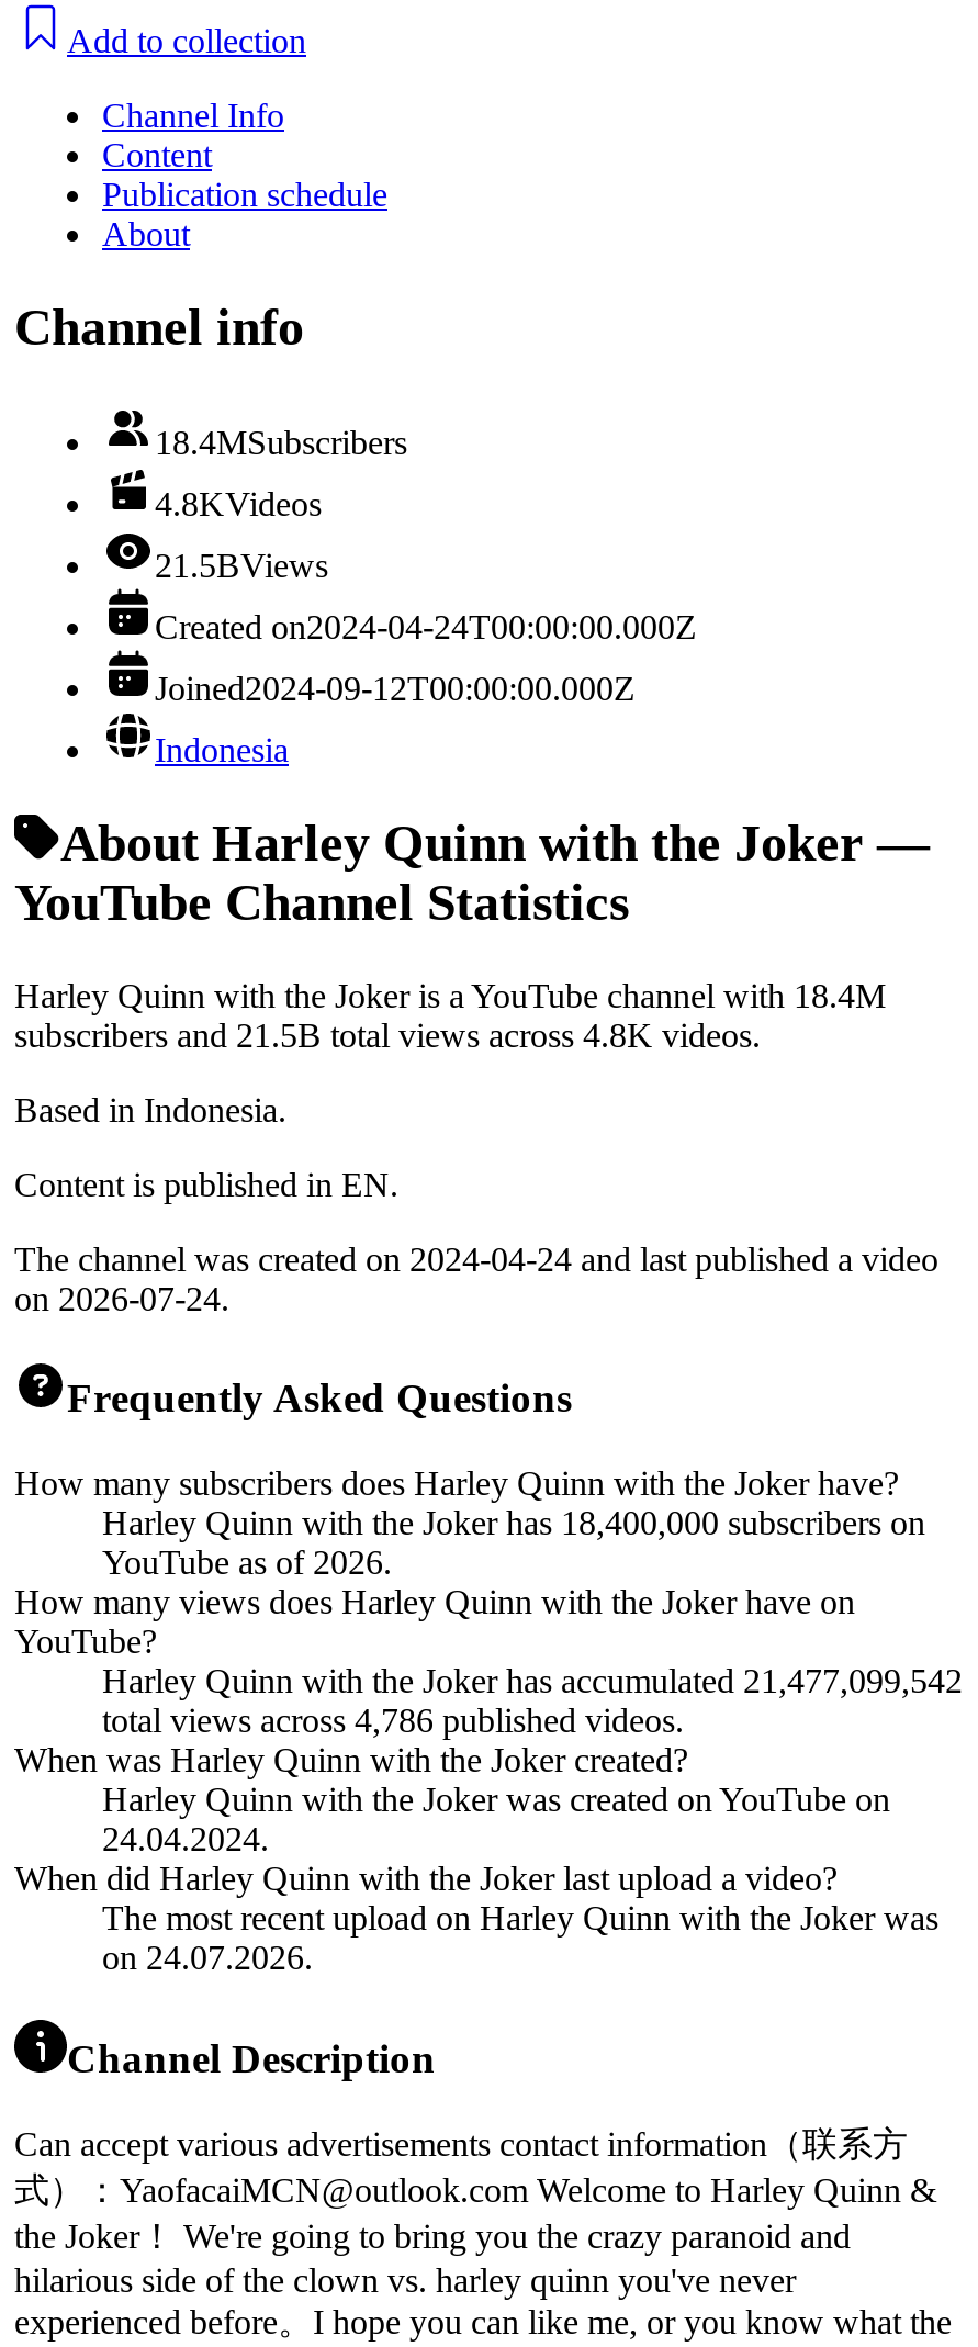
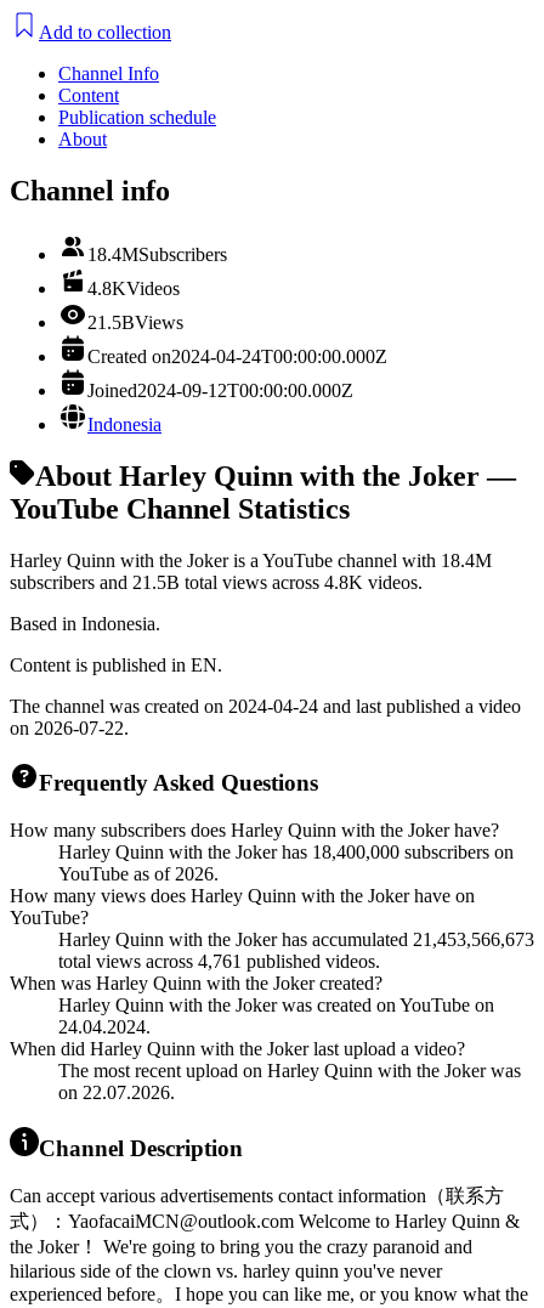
[14,1279,229,1316] on 2026-07-24. -> [10,717,129,738] on 2026-07-22.
[102,1662,963,1699] Harley Quinn with the Joker has accumulated 21,477,099,542 -> [58,929,534,950] Harley Quinn with the Joker has accumulated 21,453,566,673
[102,1702,684,1739] total views across 4,786 published videos. -> [58,951,380,972] total views across 4,761 published videos.
[102,1939,313,1976] on 24.07.2026. -> [58,1082,175,1103] on 22.07.2026.

